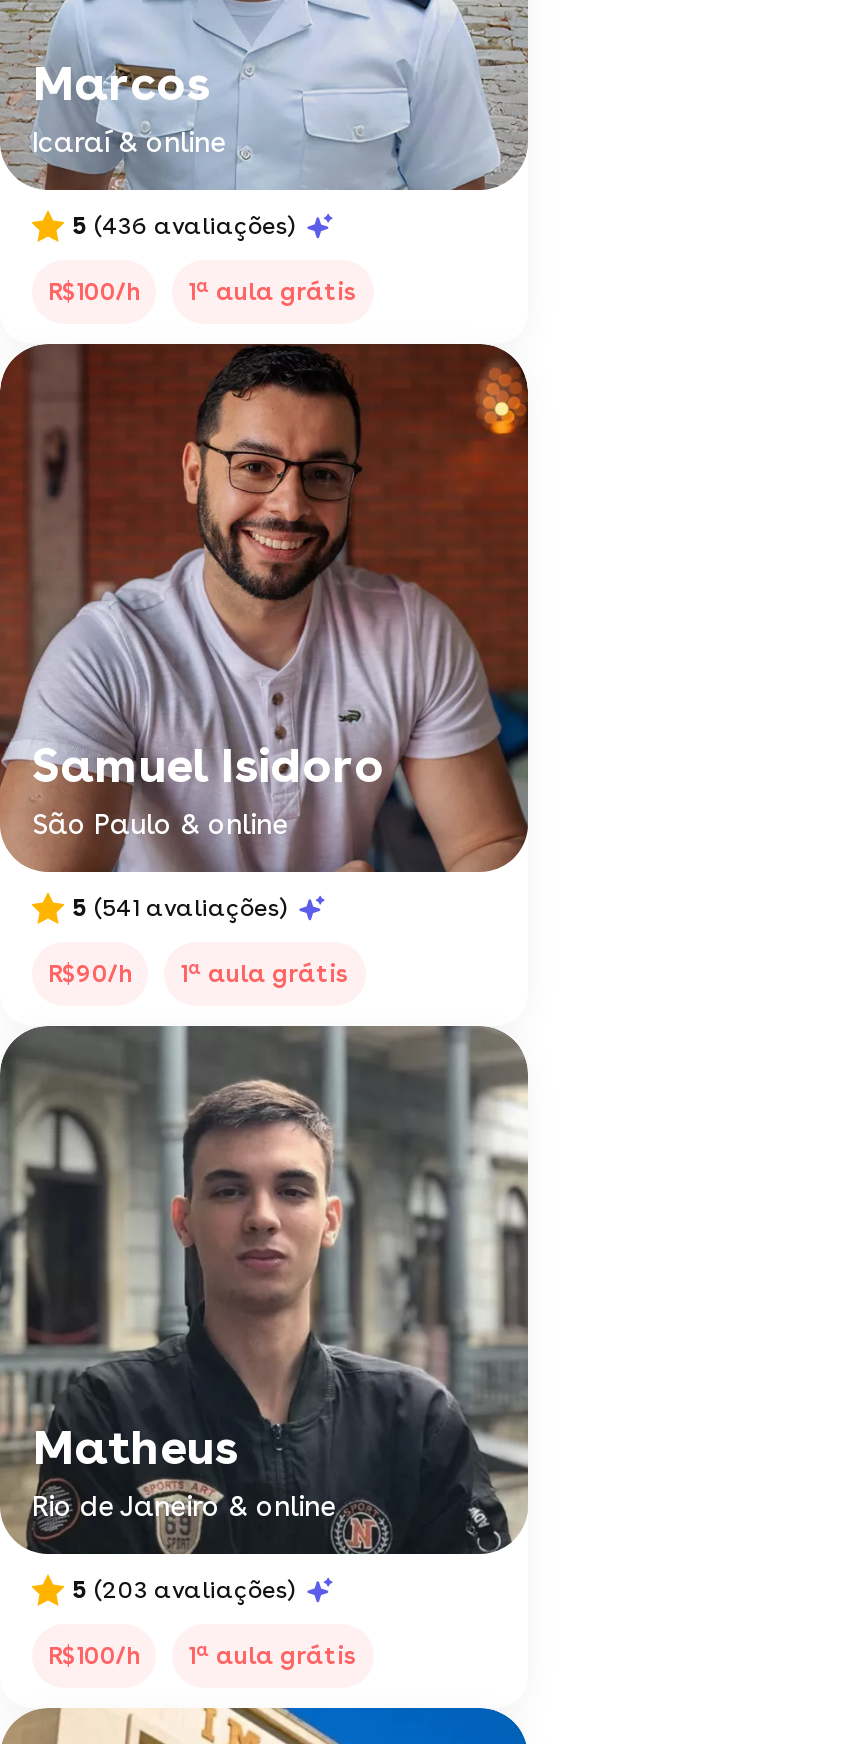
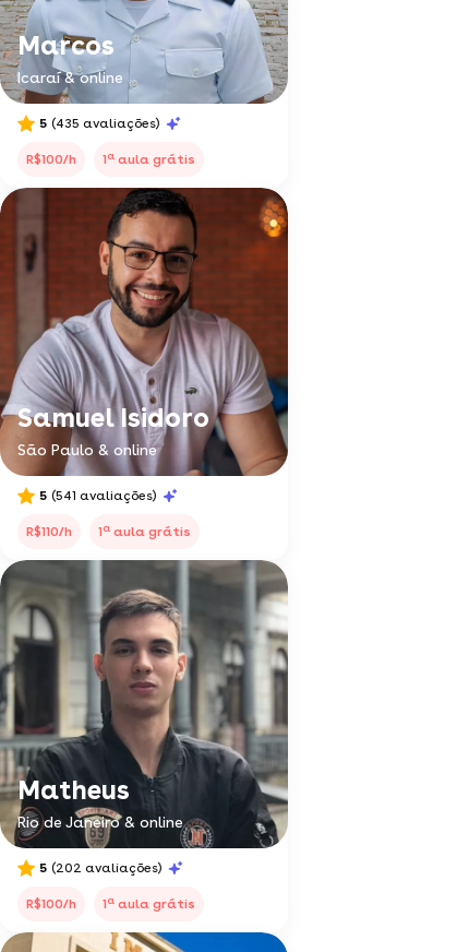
[72,212,296,240] 5 (436 avaliações) -> [39,116,160,131] 5 (435 avaliações)
[48,955,350,988] R$90/h 1a aula grátis -> [26,521,191,539] R$110/h 1a aula grátis
[72,1576,296,1604] 5 (203 avaliações) -> [39,860,163,876] 5 (202 avaliações)

